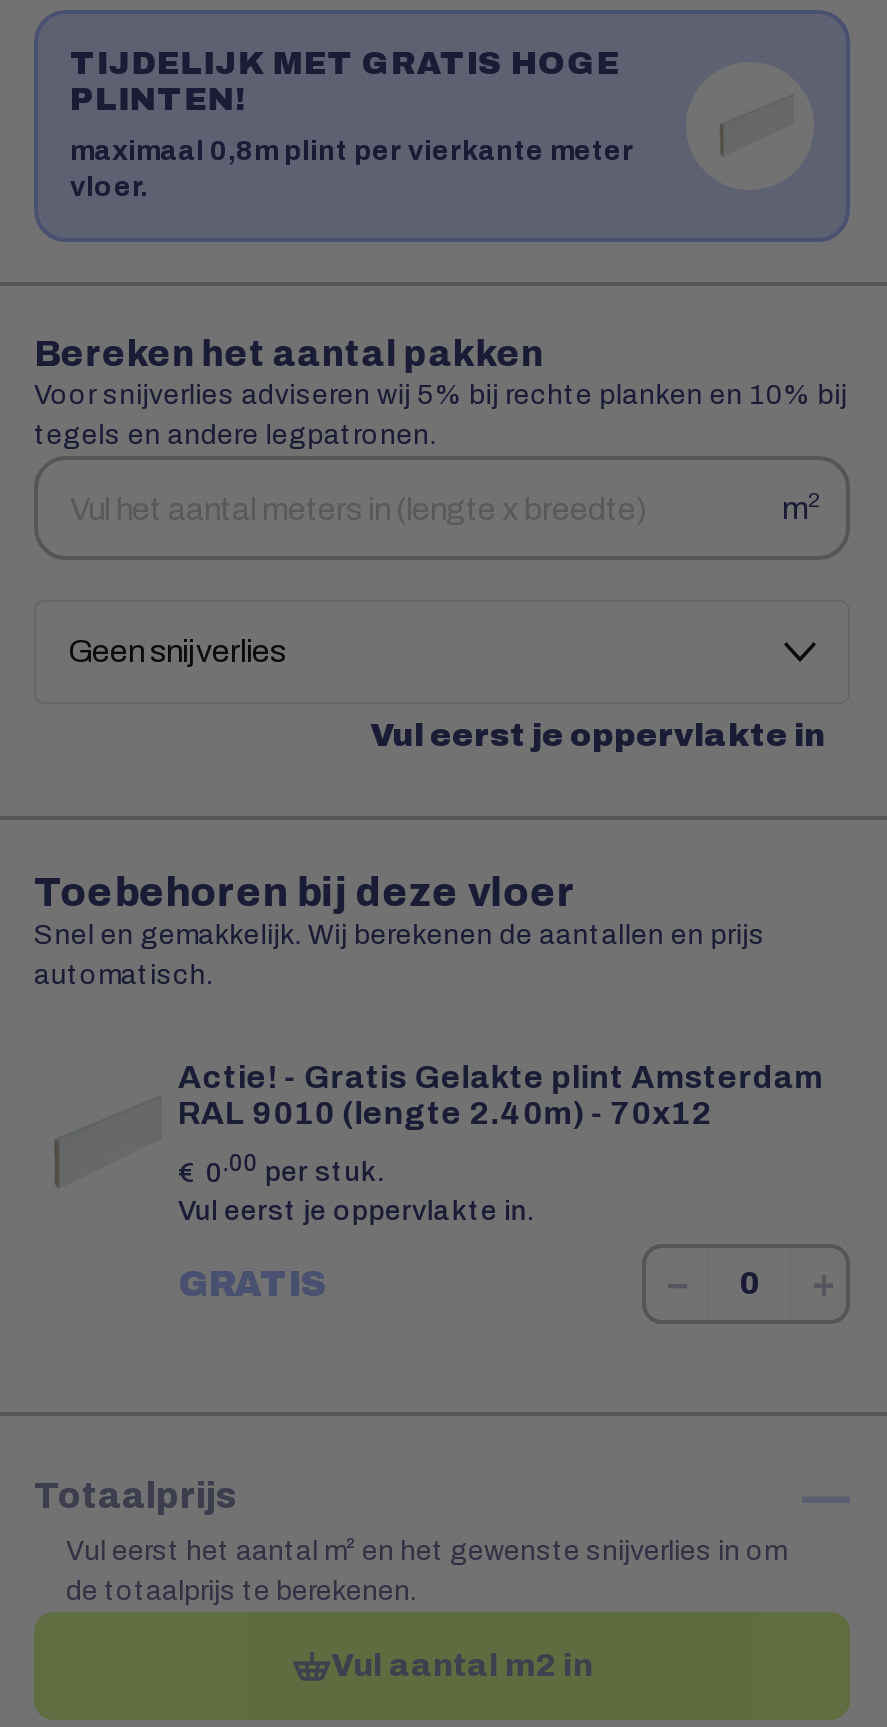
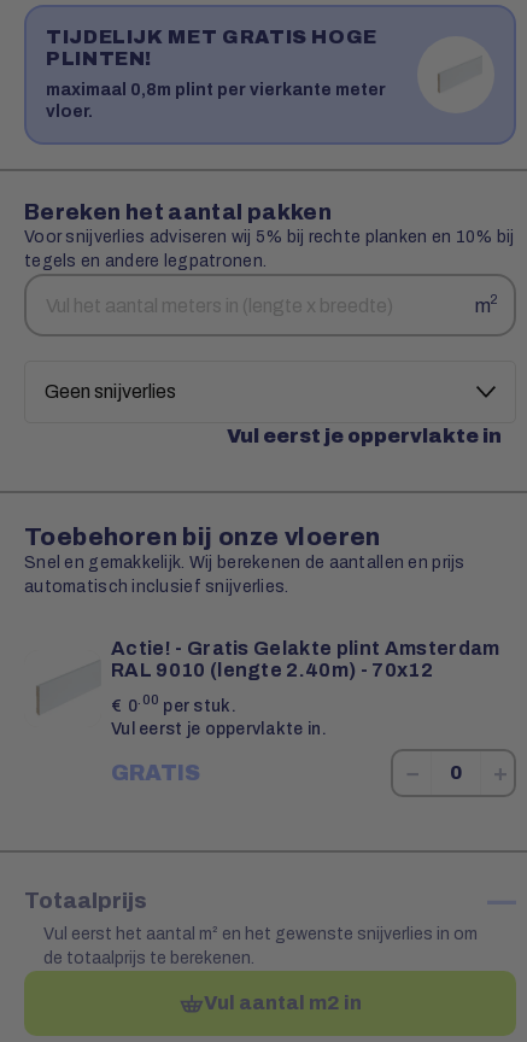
[34,871,576,915] Toebehoren bij deze vloer -> [24,524,381,550] Toebehoren bij onze vloeren
[34,961,213,991] automatisch. -> [24,578,289,596] automatisch inclusief snijverlies.

